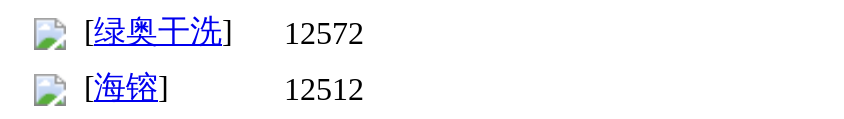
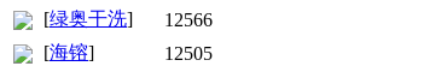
[84,14,364,50] [绿奥干洗] 12572 -> [43,8,213,30] [绿奥干洗] 12566
[284,72,364,106] 12512 -> [164,43,213,64] 12505

